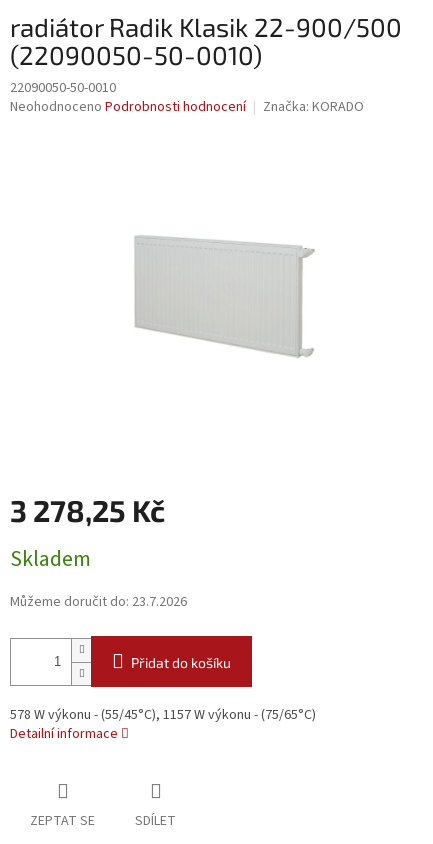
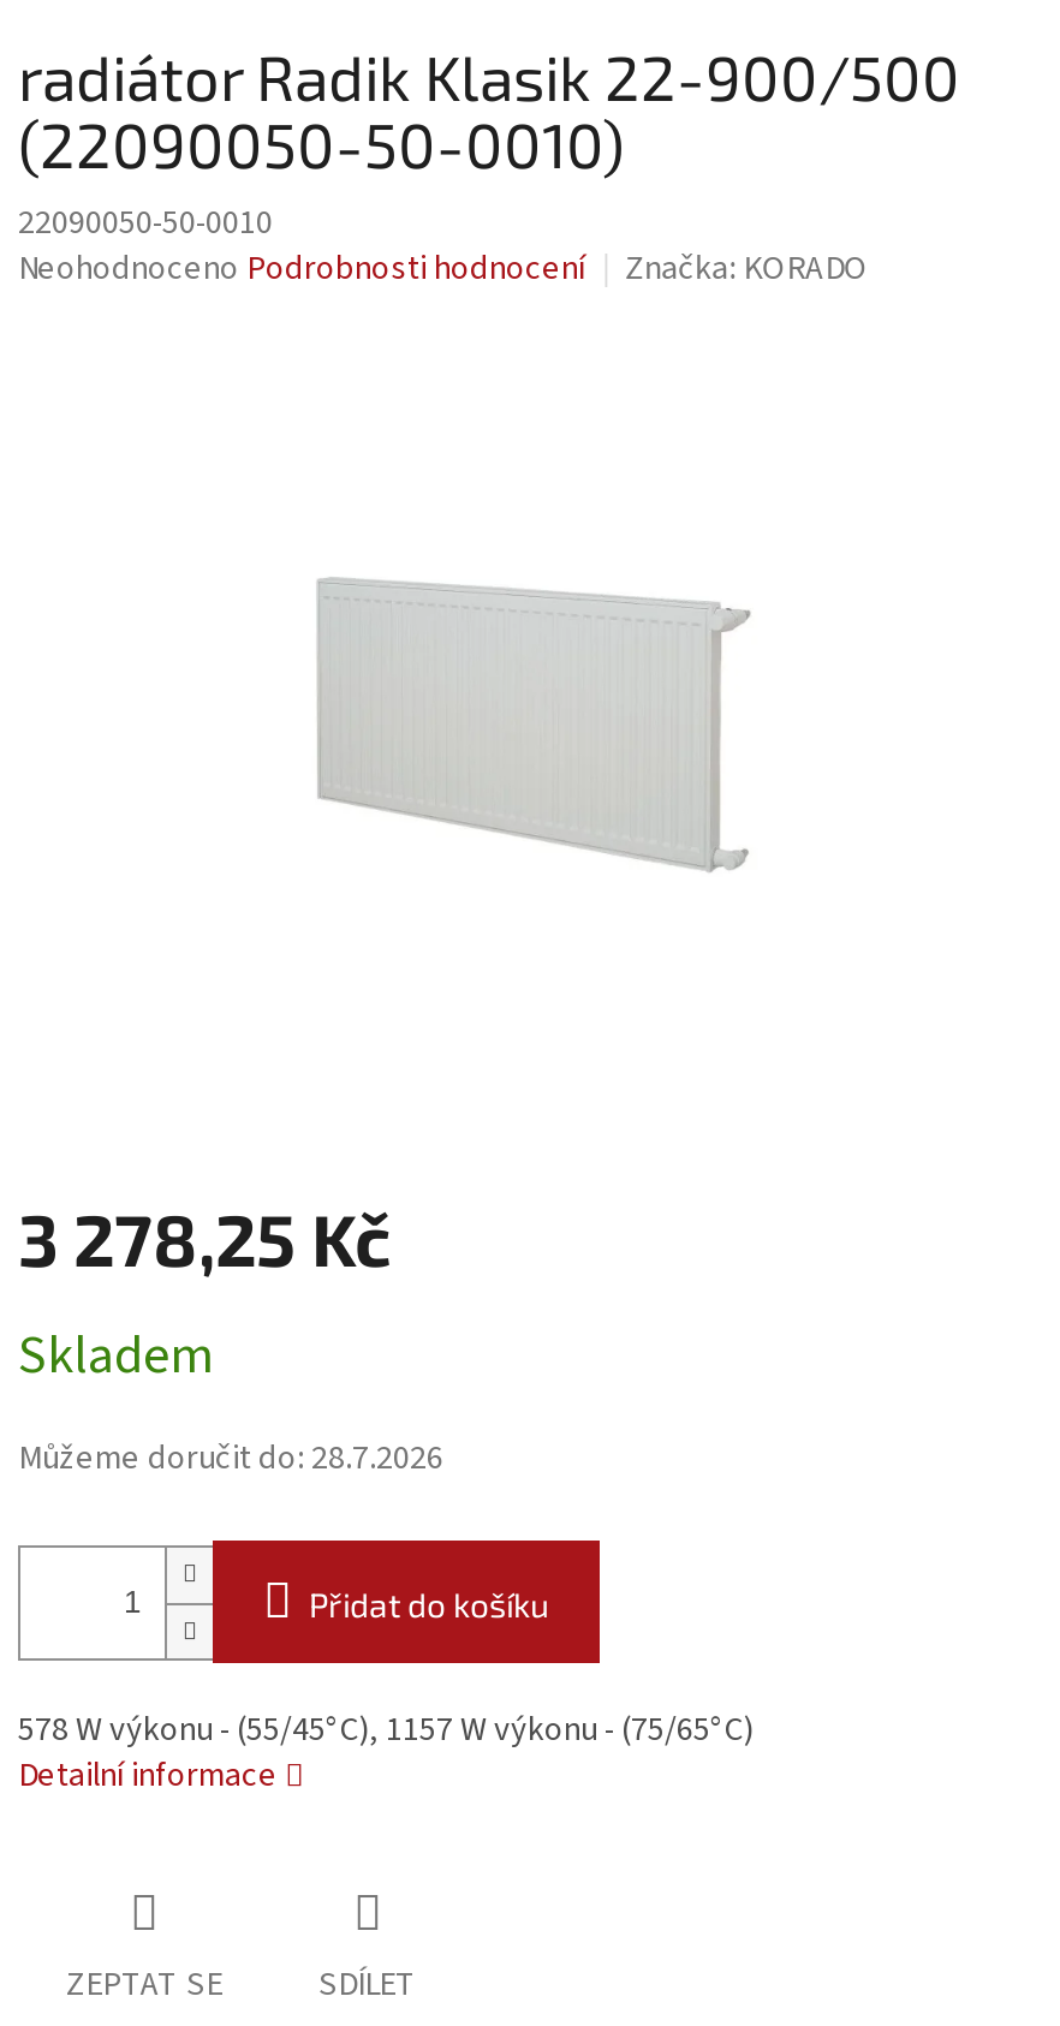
[10,592,187,612] Můžeme doručit do: 23.7.2026 -> [18,1436,443,1484] Můžeme doručit do: 28.7.2026

